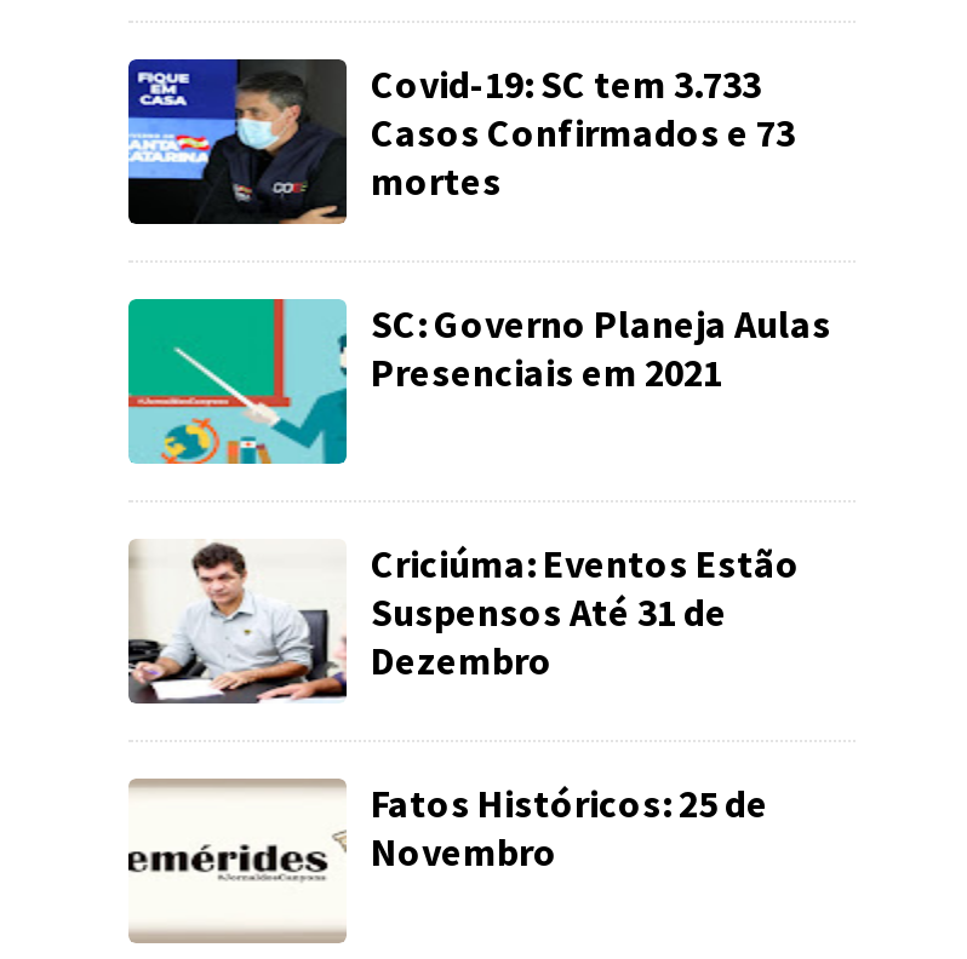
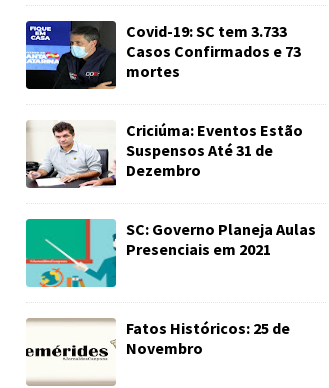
moved [126,297,831,466] -> [25,218,316,288]: [image] | SC: Governo Planeja Aulas | Presenciais em 2021
moved [124,539,800,706] -> [24,120,303,189]: [image] | Criciúma: Eventos Estão | Suspensos Até 31 de | Dezembro

